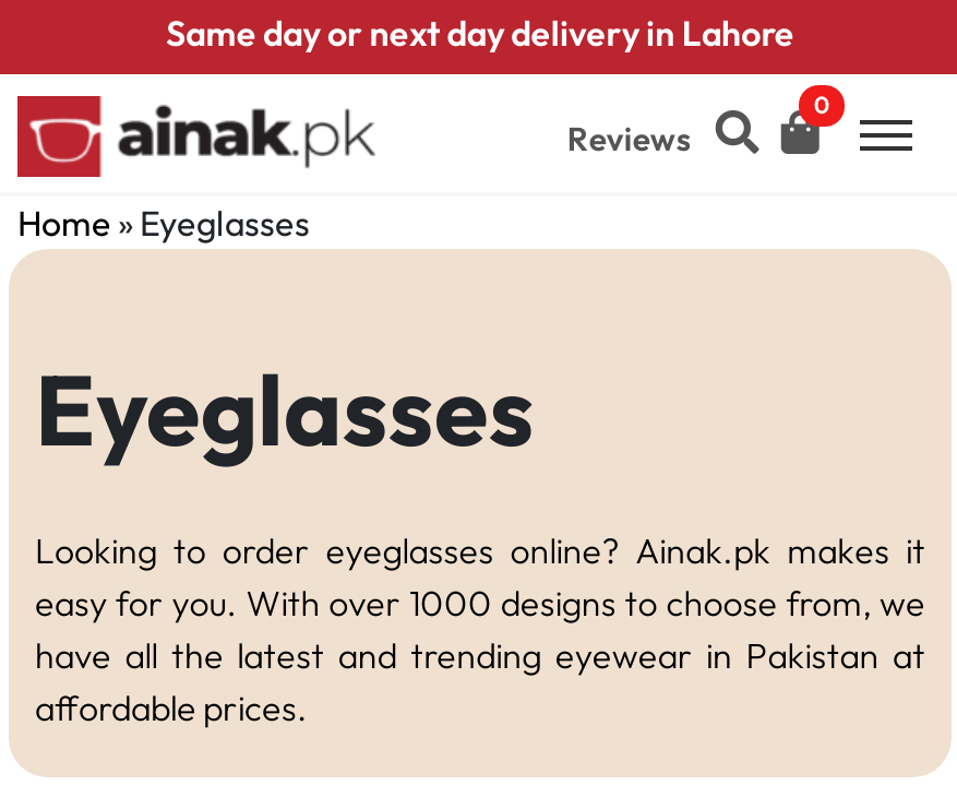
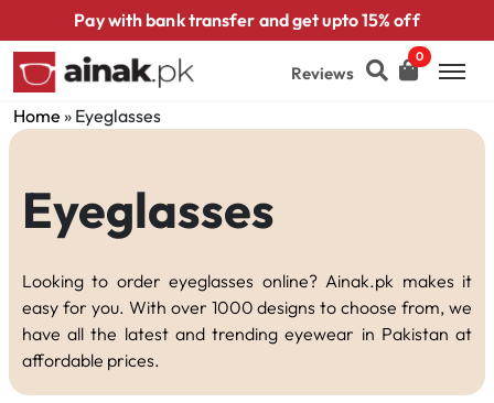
[166,11,794,55] Same day or next day delivery in Lahore -> [74,9,420,31] Pay with bank transfer and get upto 15% off

